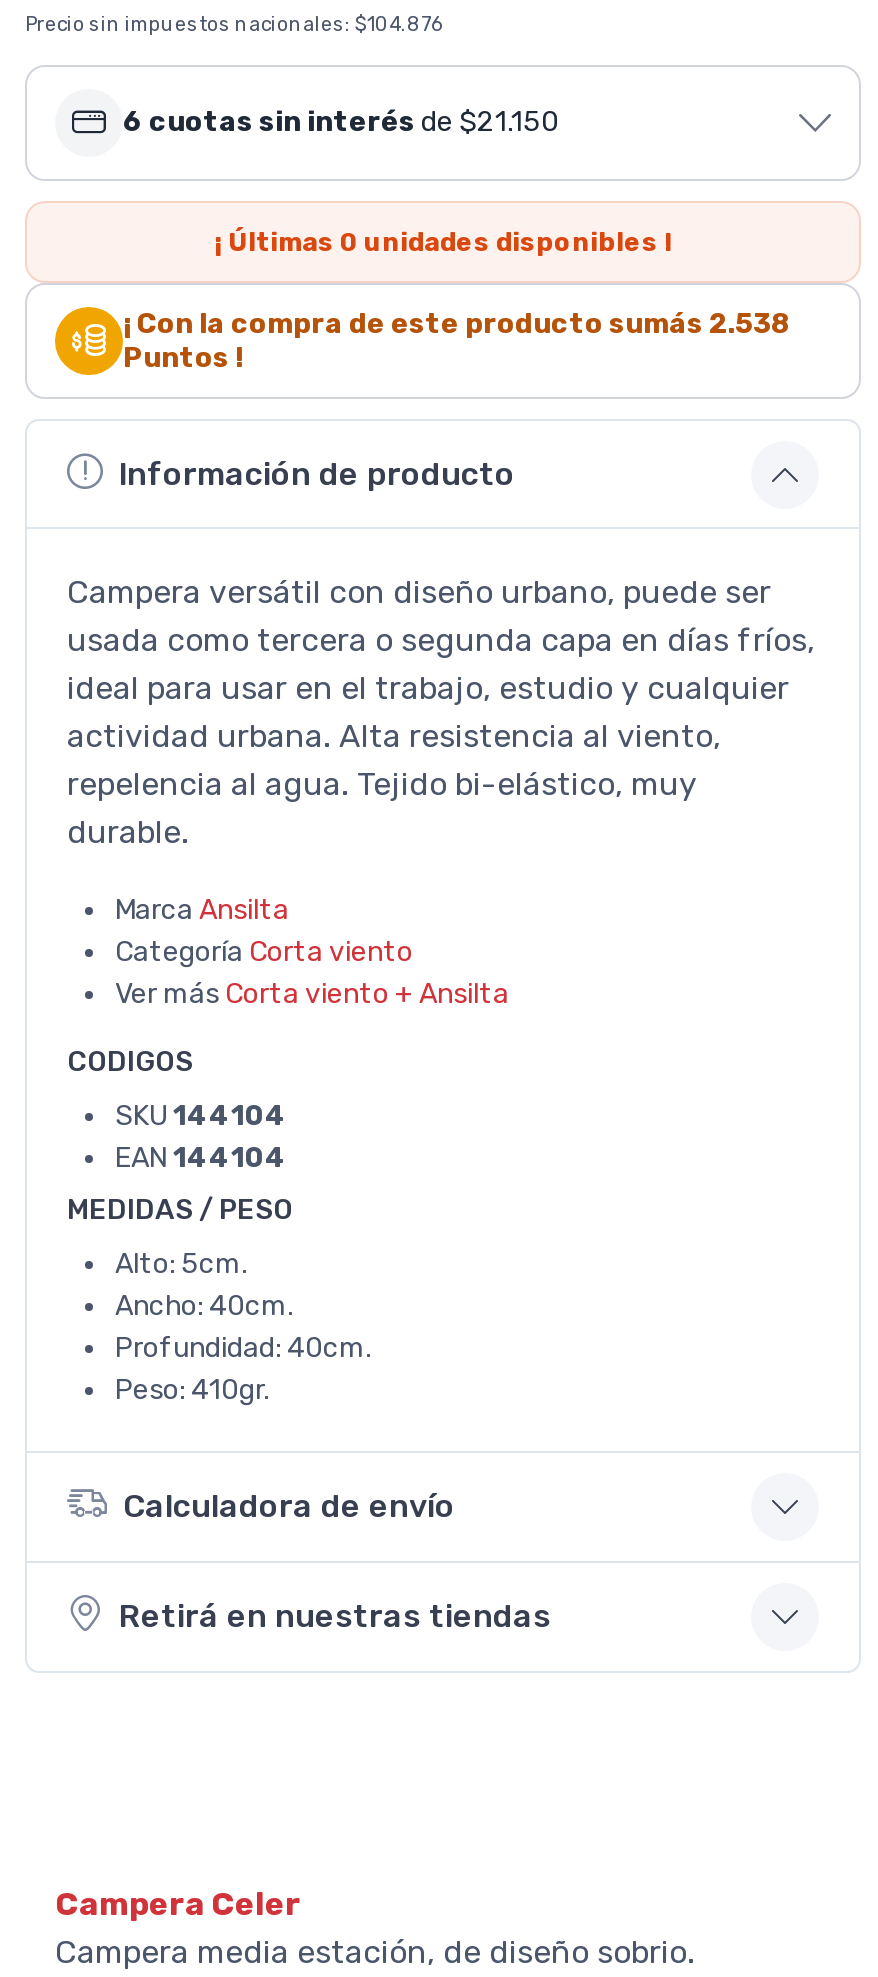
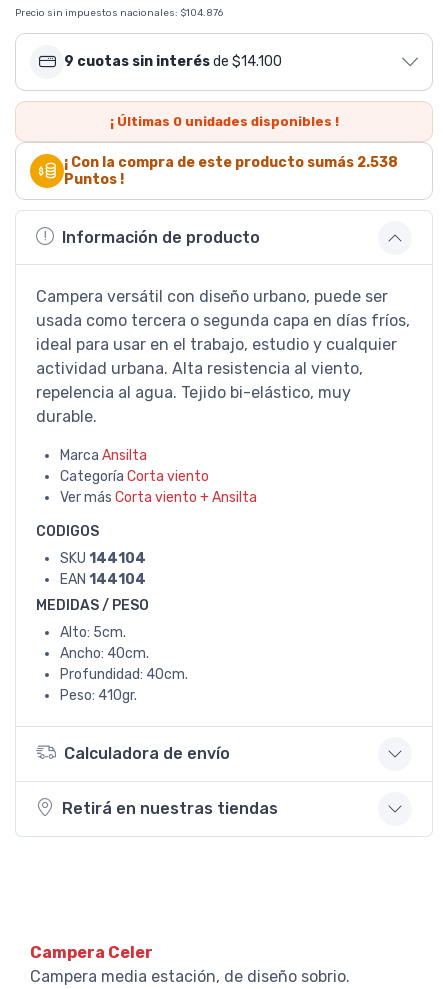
[123,104,559,138] 6 cuotas sin interés de $21.150 -> [64,52,282,69] 9 cuotas sin interés de $14.100

